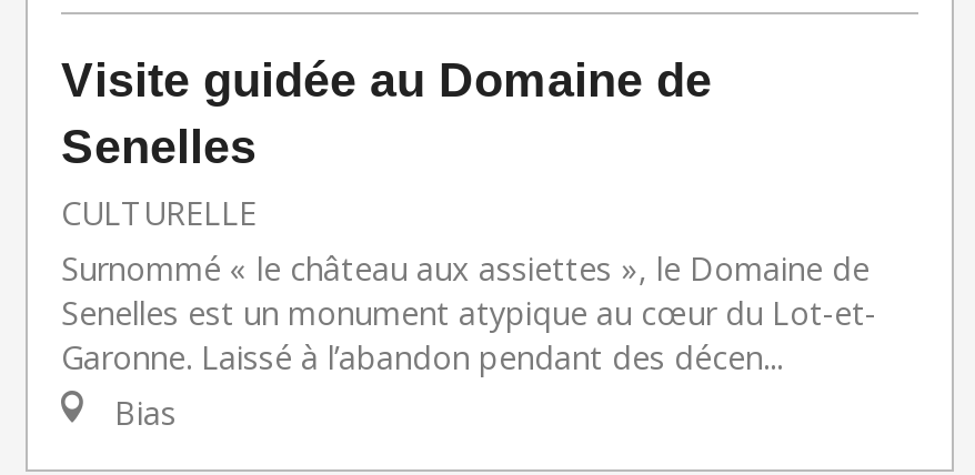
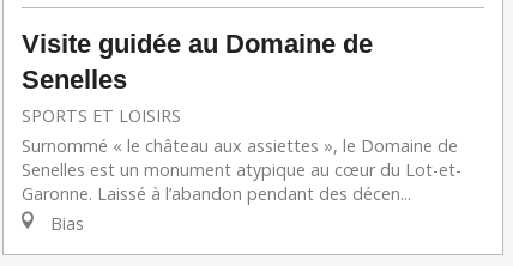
[61,192,257,234] CULTURELLE -> [22,105,181,128] SPORTS ET LOISIRS

